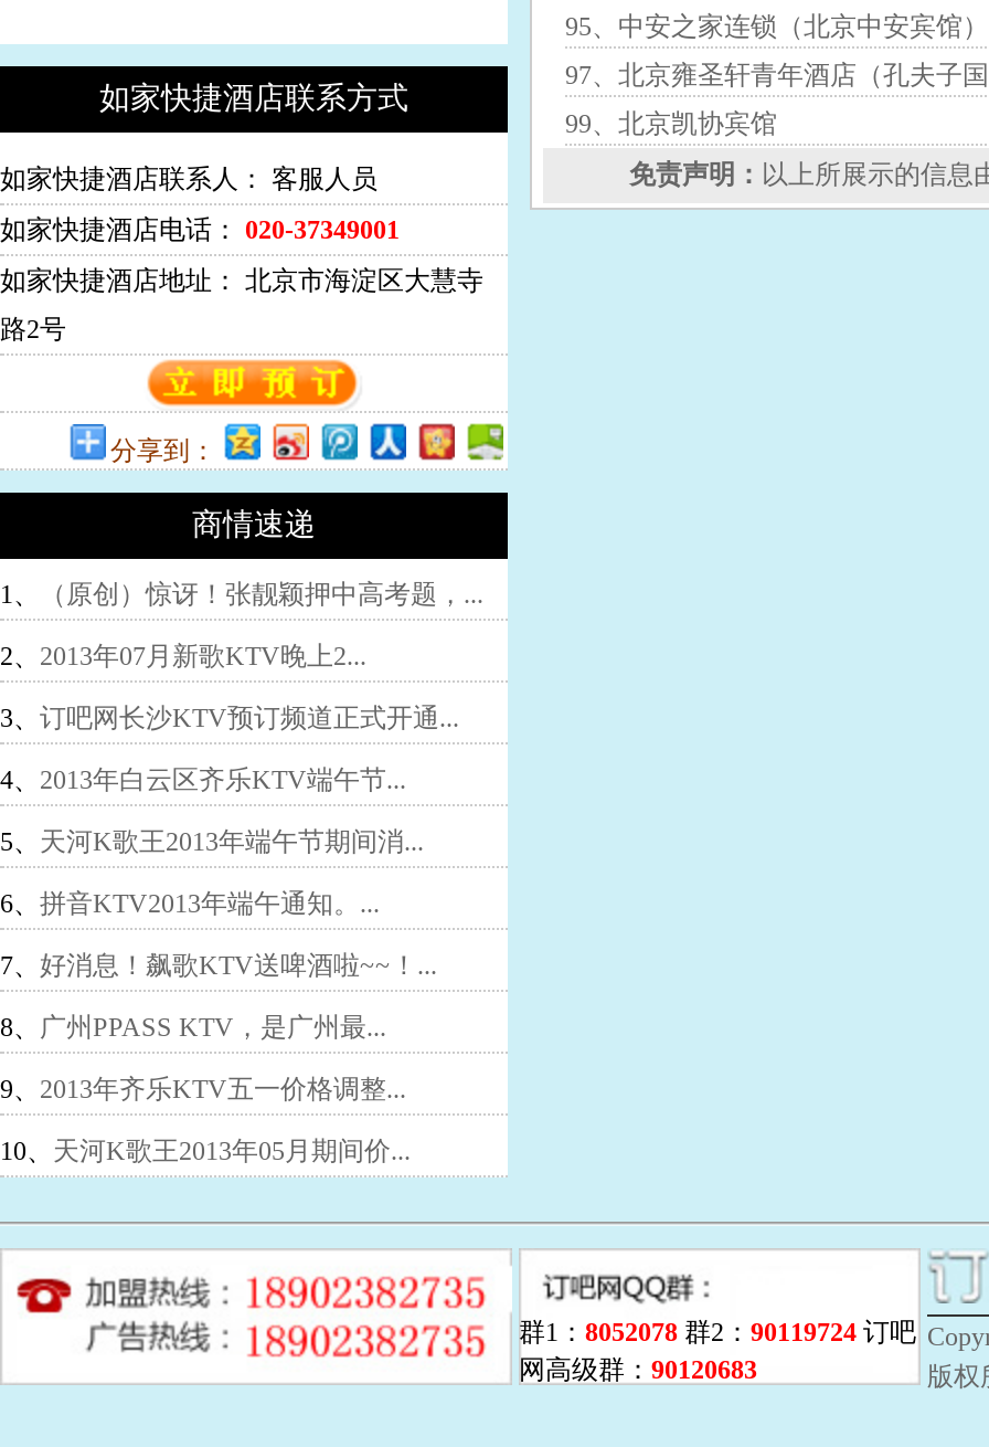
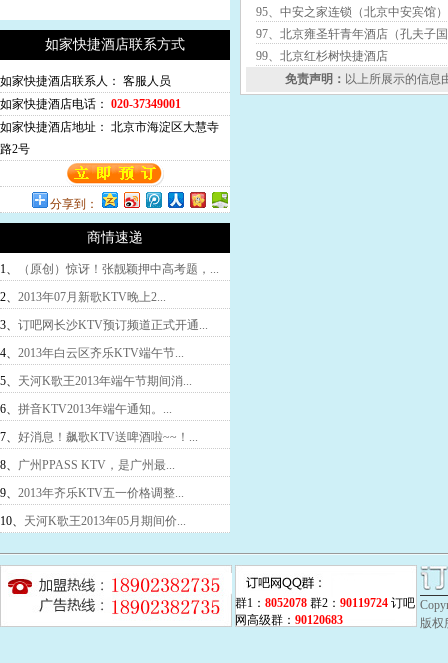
[565,108,777,139] 99、北京凯协宾馆 -> [256,49,388,63] 99、北京红杉树快捷酒店

